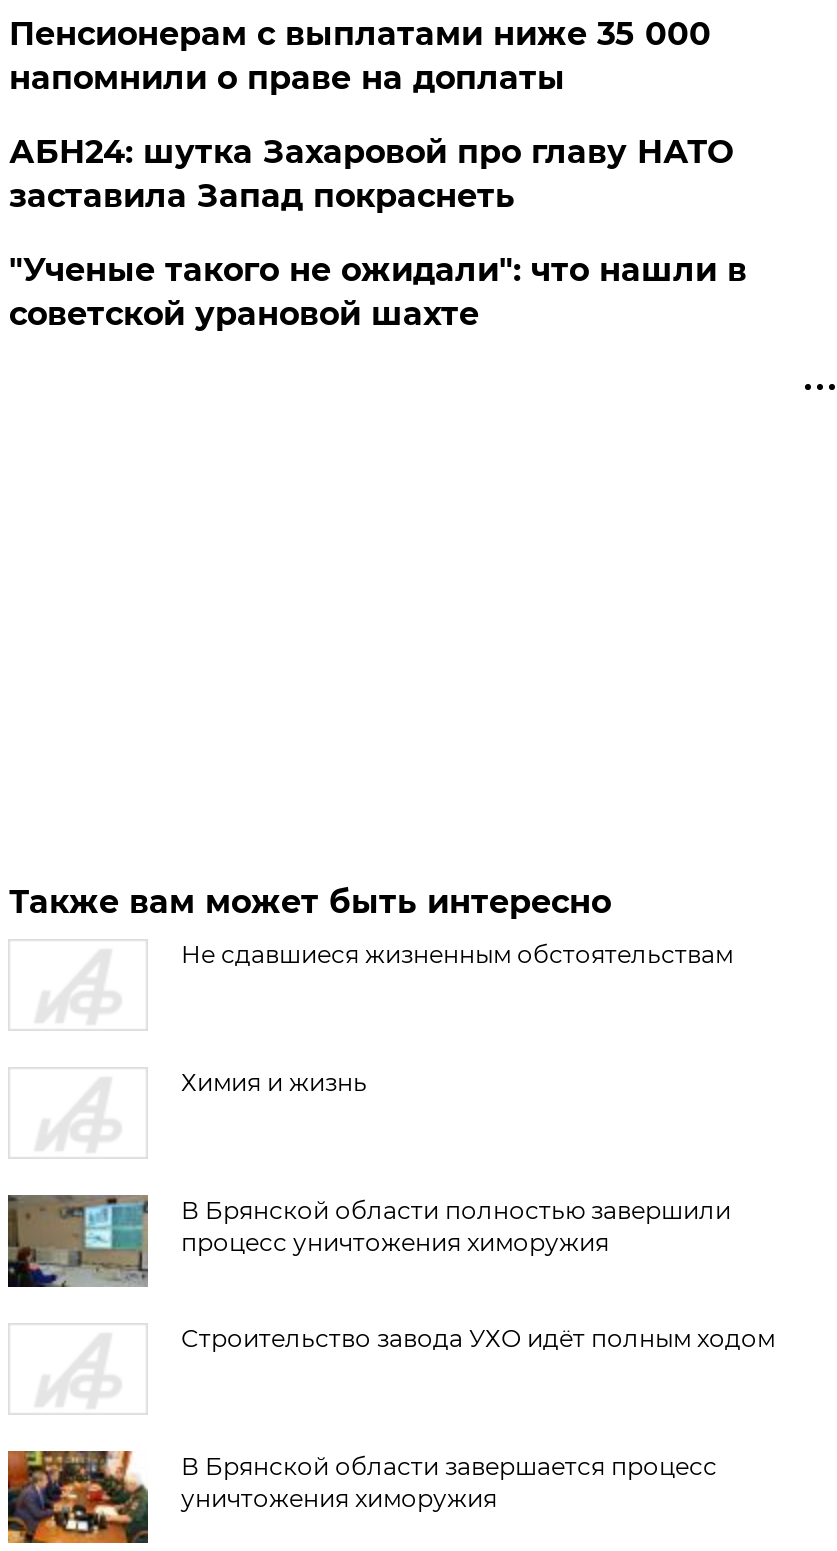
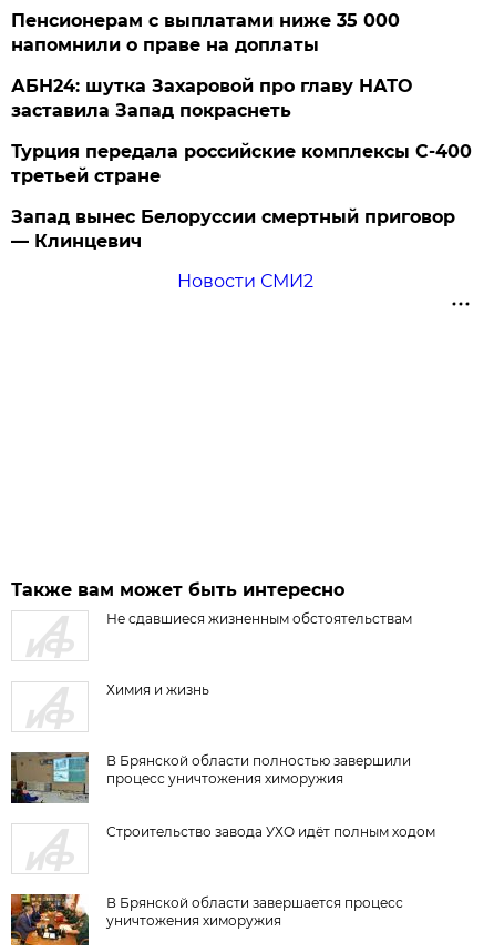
[9,251,747,333] "Ученые такого не ожидали": что нашли в | советской урановой шахте -> [12,141,472,292] Турция передала российские комплексы С-400 | третьей стране | Запад вынес Белоруссии смертный приговор | — Клинцевич | Новости СМИ2

